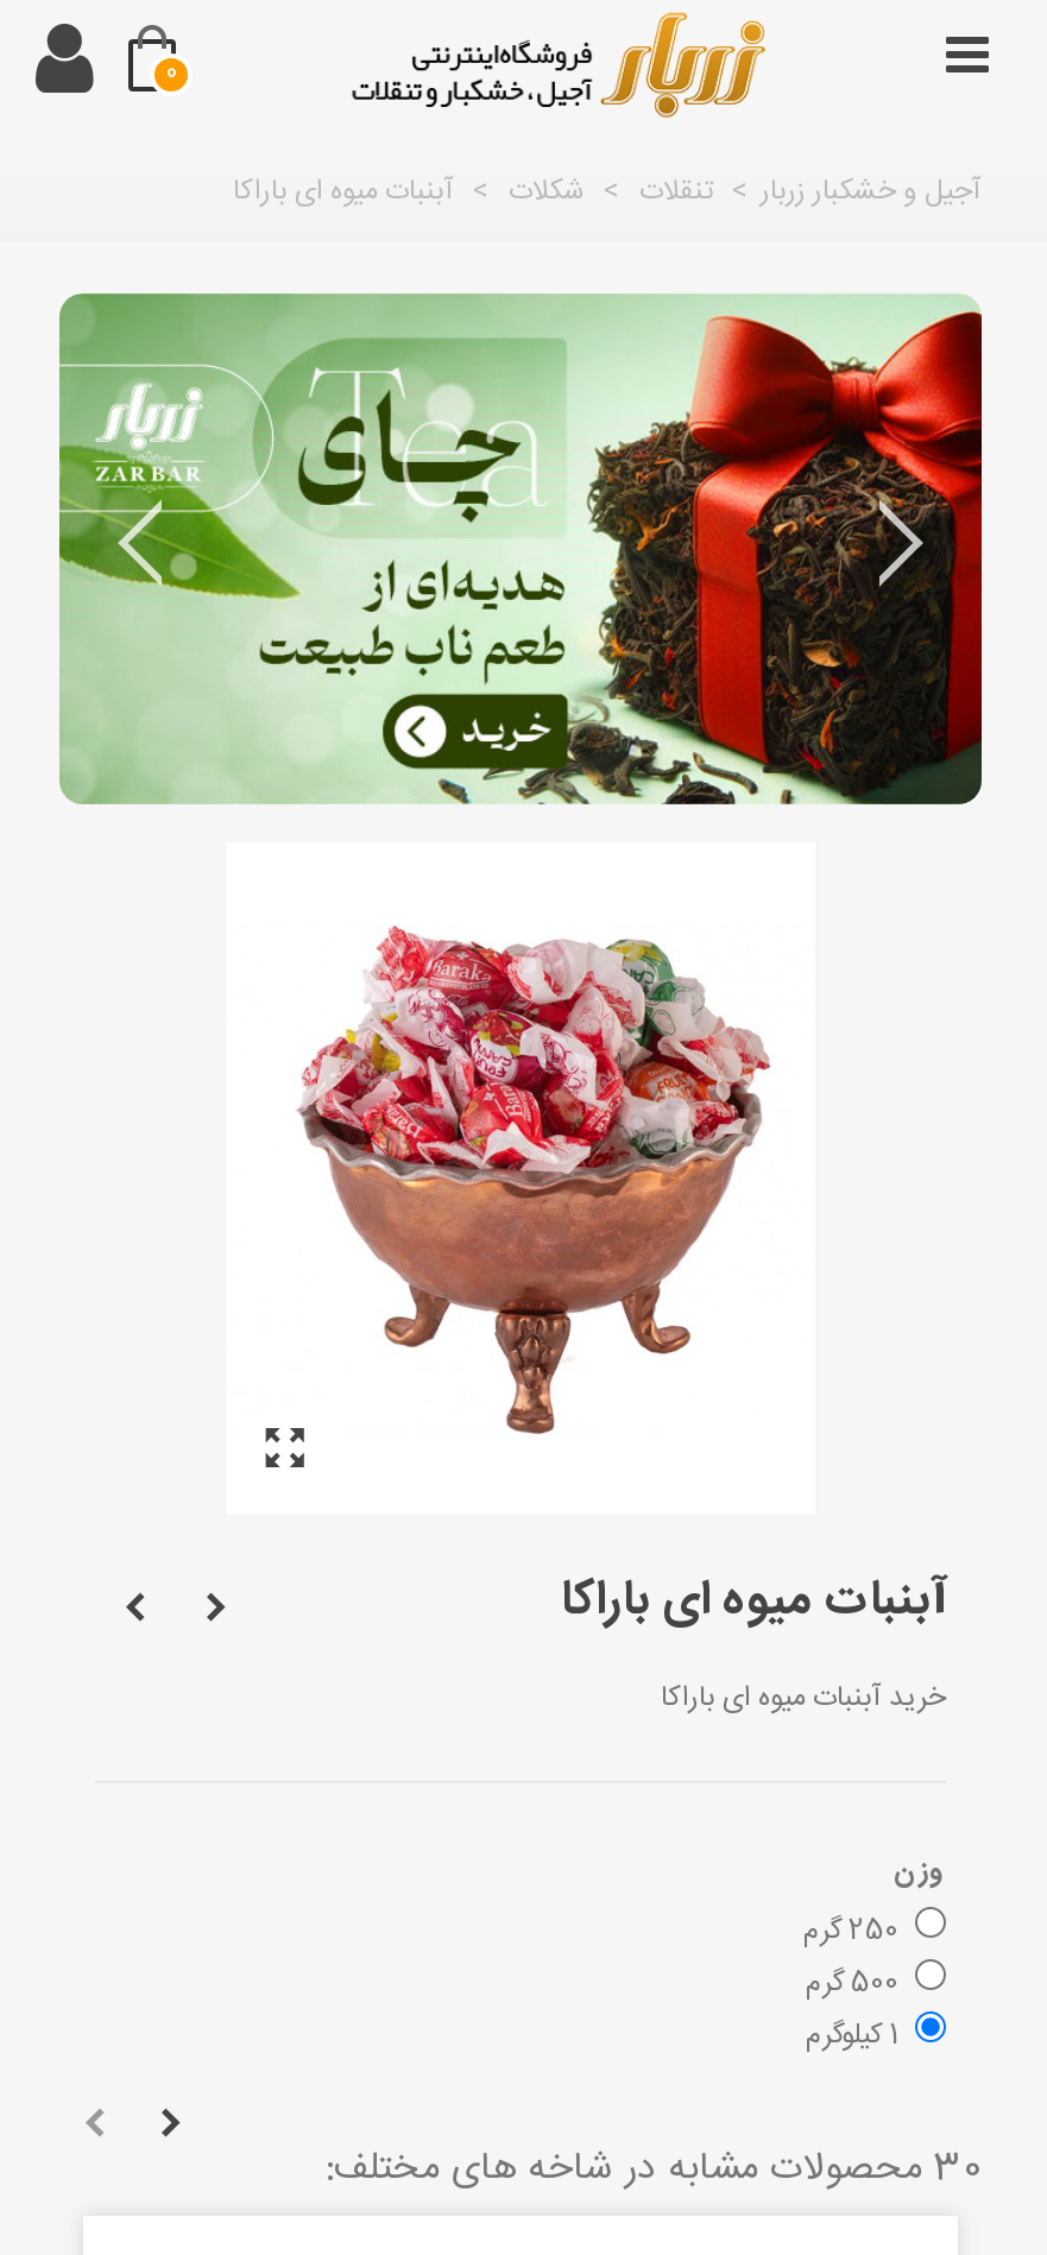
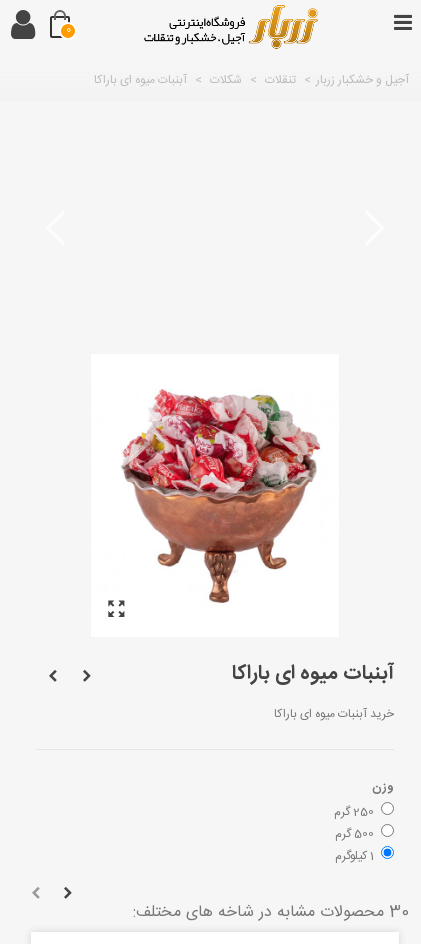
[57,291,984,807] [image] -> none

